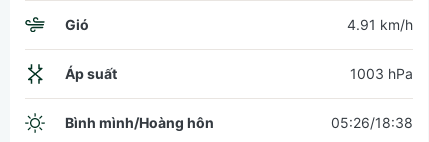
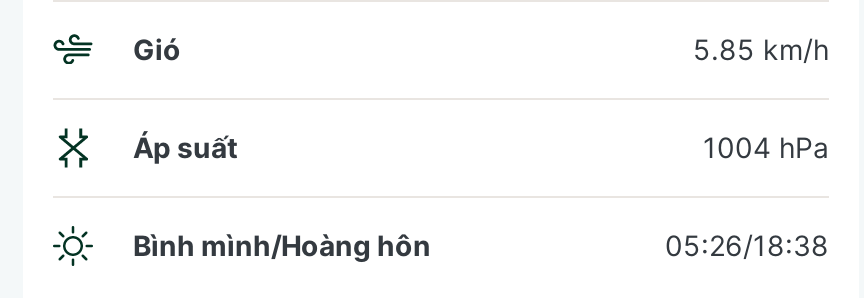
[347,16,413,33] 4.91 km/h -> [693,31,829,65] 5.85 km/h
[350,65,413,82] 1003 hPa -> [703,129,829,163] 1004 hPa

